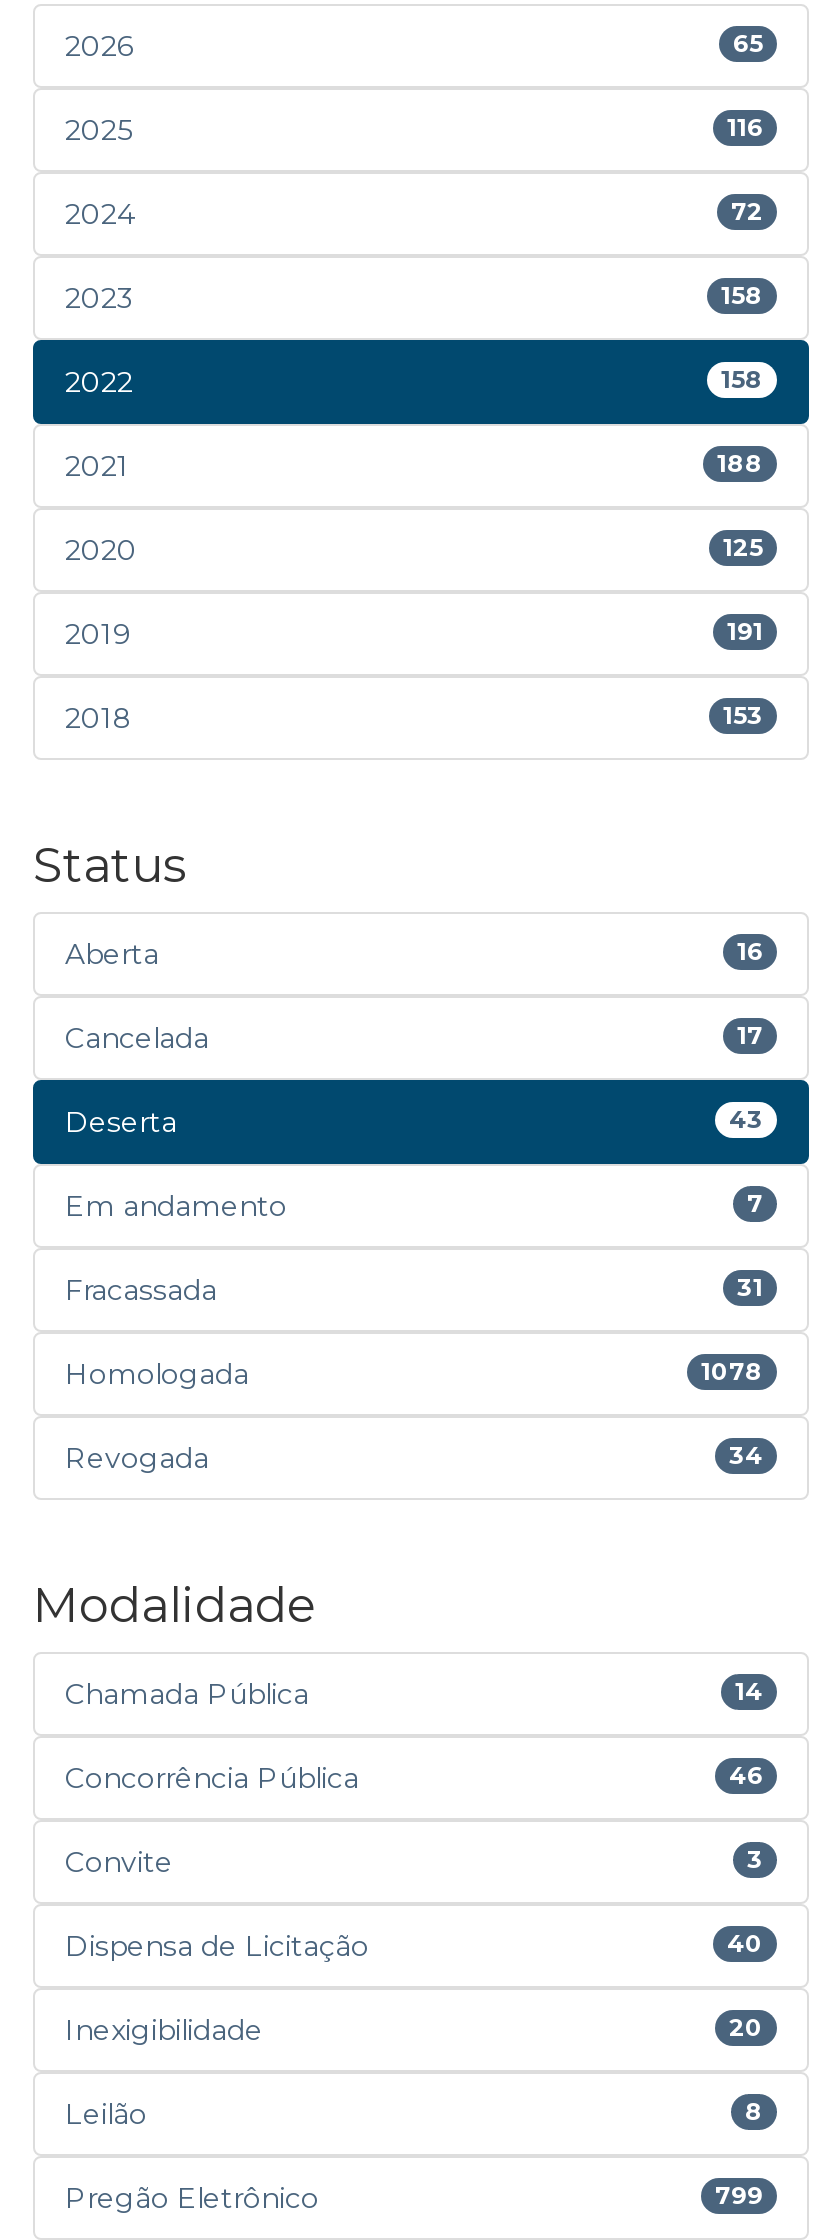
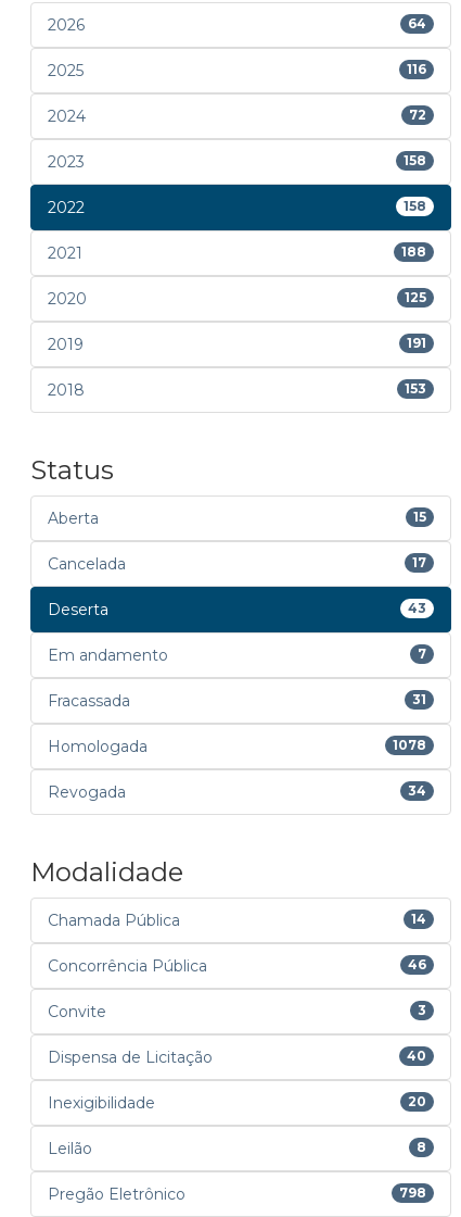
[733,28,763,58] 65 -> [408,15,426,32] 64
[737,936,763,966] 16 -> [413,509,426,525] 15
[715,2180,763,2210] 799 -> [399,1184,426,1201] 798

